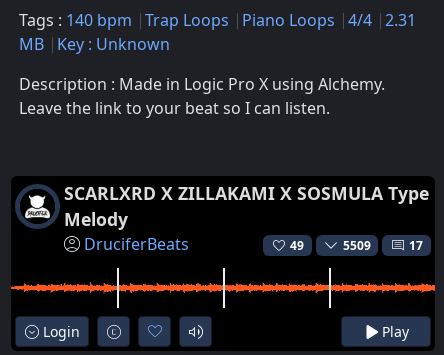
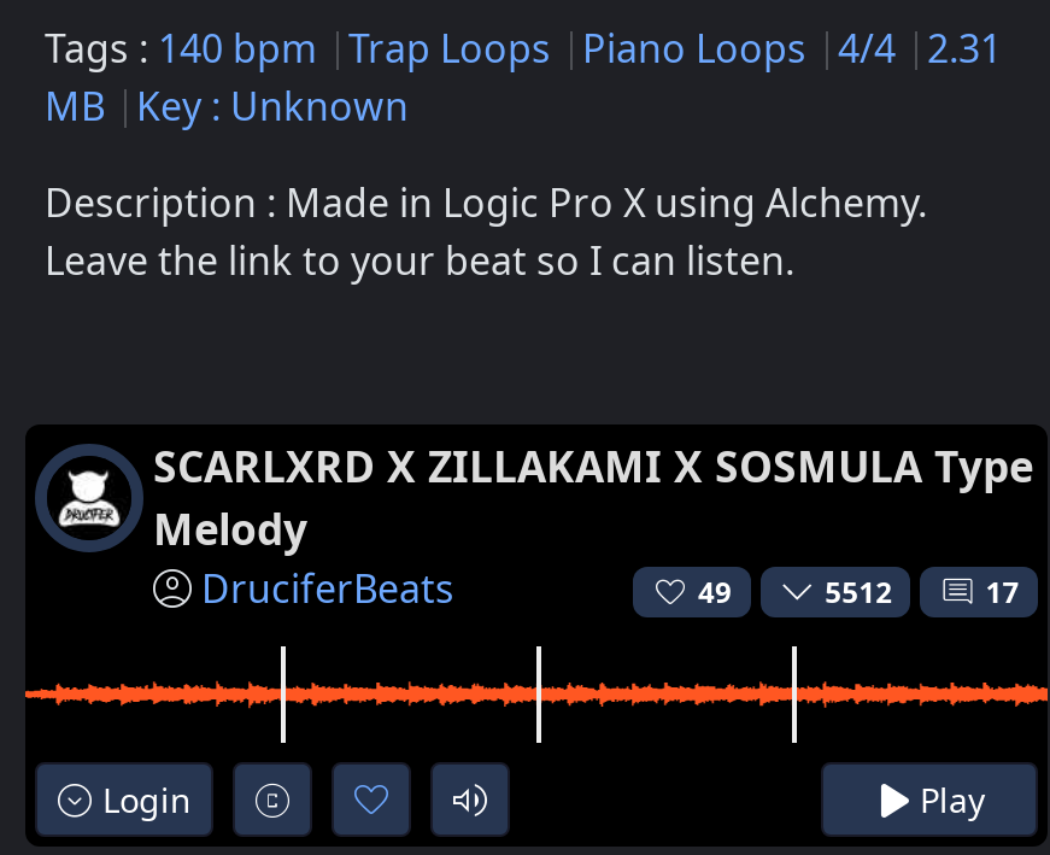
[343,237,371,254] 5509 -> [825,571,892,612] 5512

